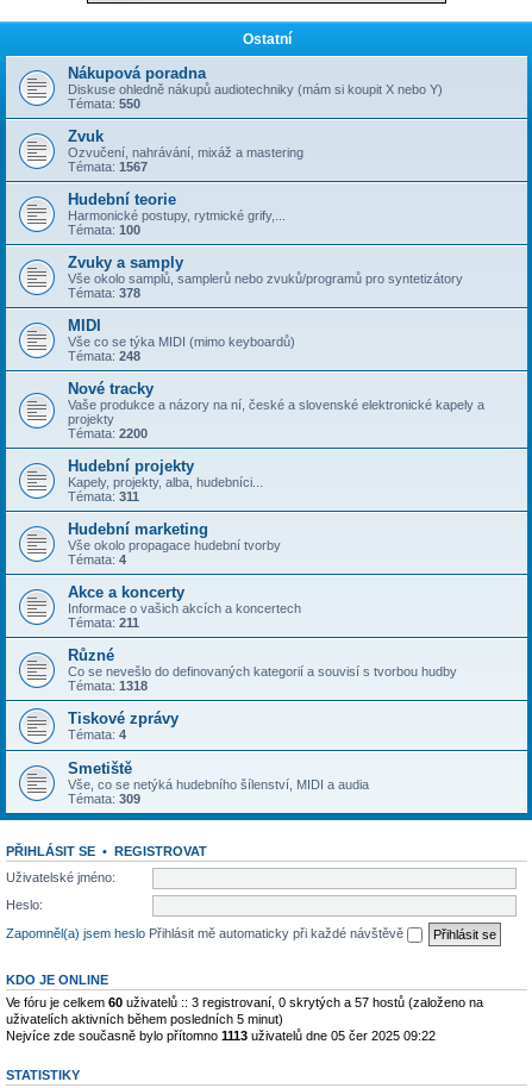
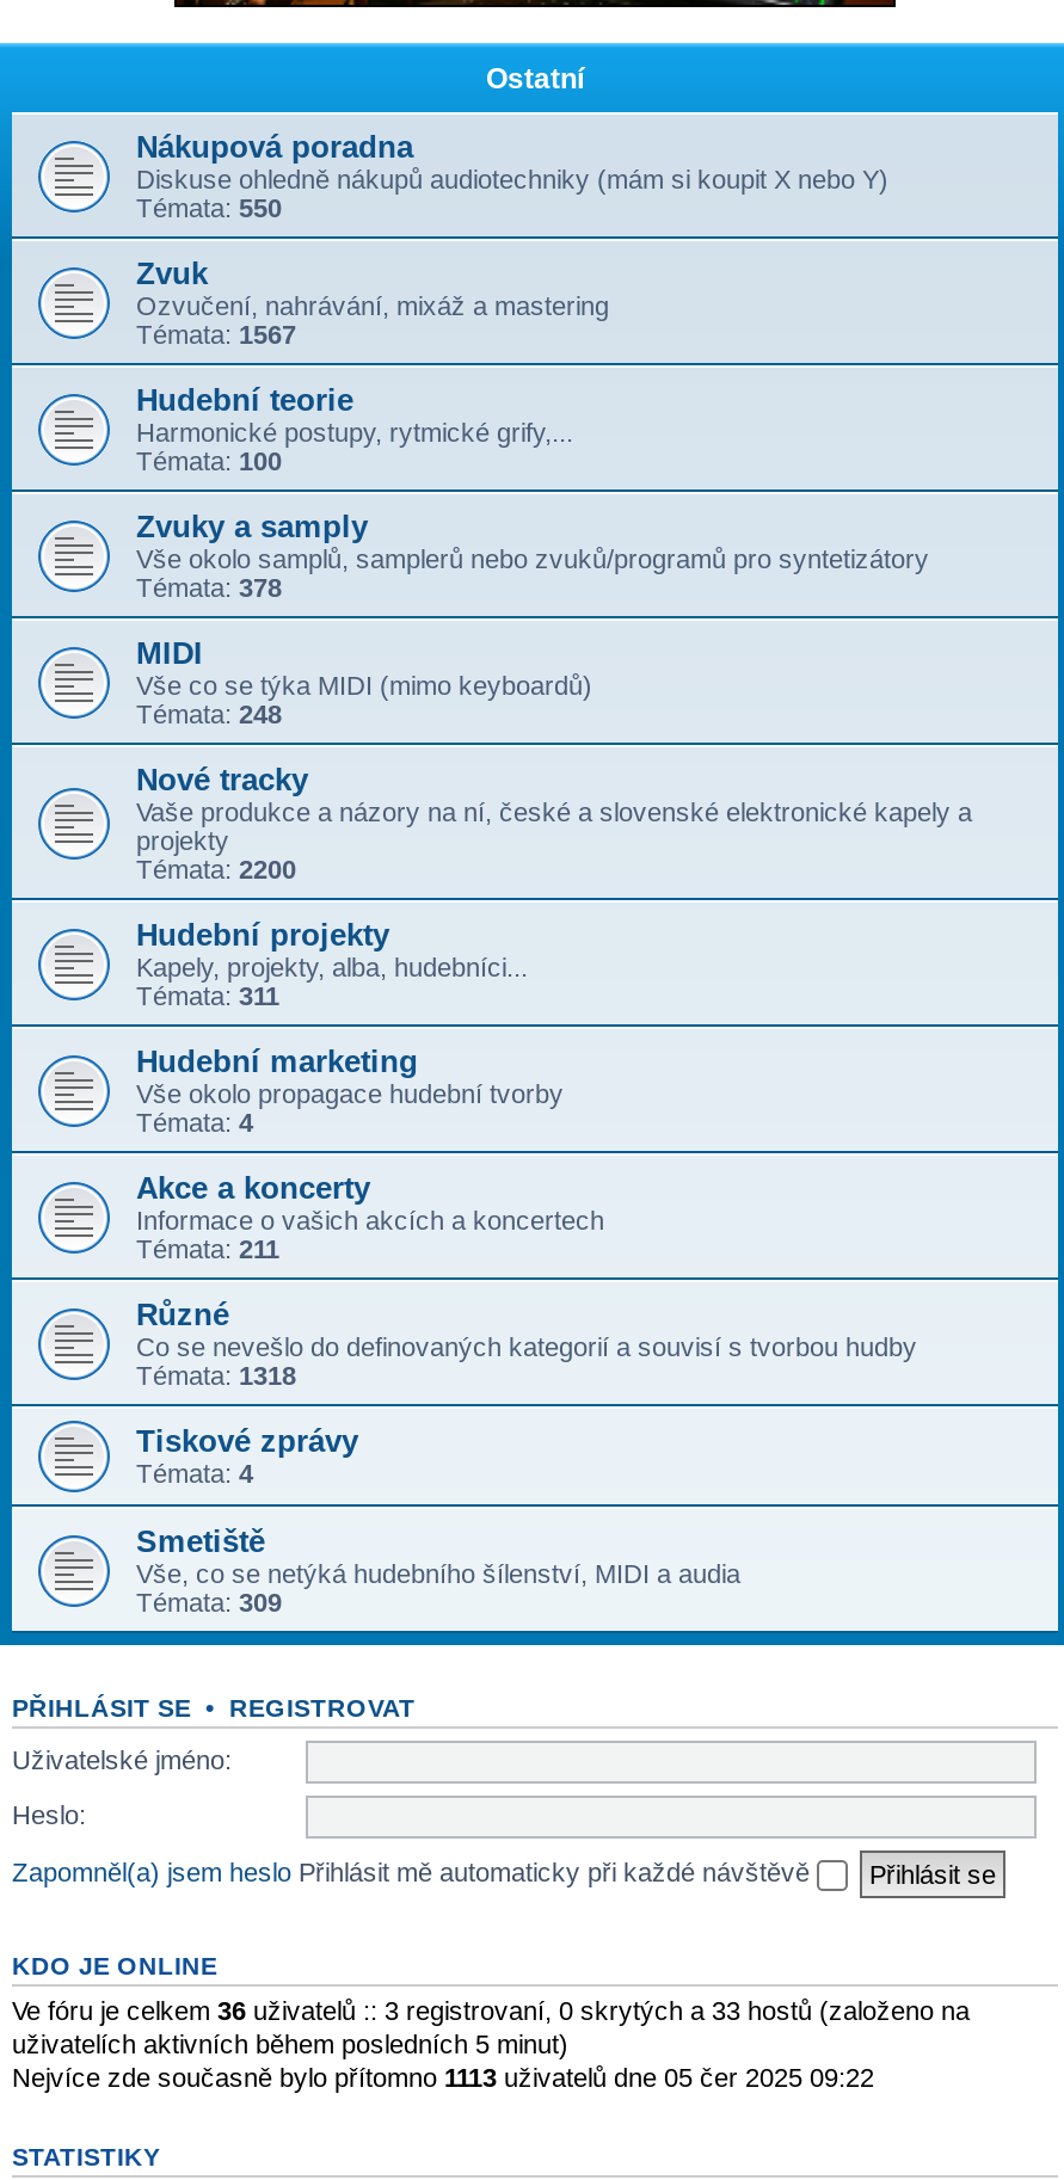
[6,995,483,1009] Ve fóru je celkem 60 uživatelů :: 3 registrovaní, 0 skrytých a 57 hostů (založeno na -> [12,1995,970,2024] Ve fóru je celkem 36 uživatelů :: 3 registrovaní, 0 skrytých a 33 hostů (založeno na

